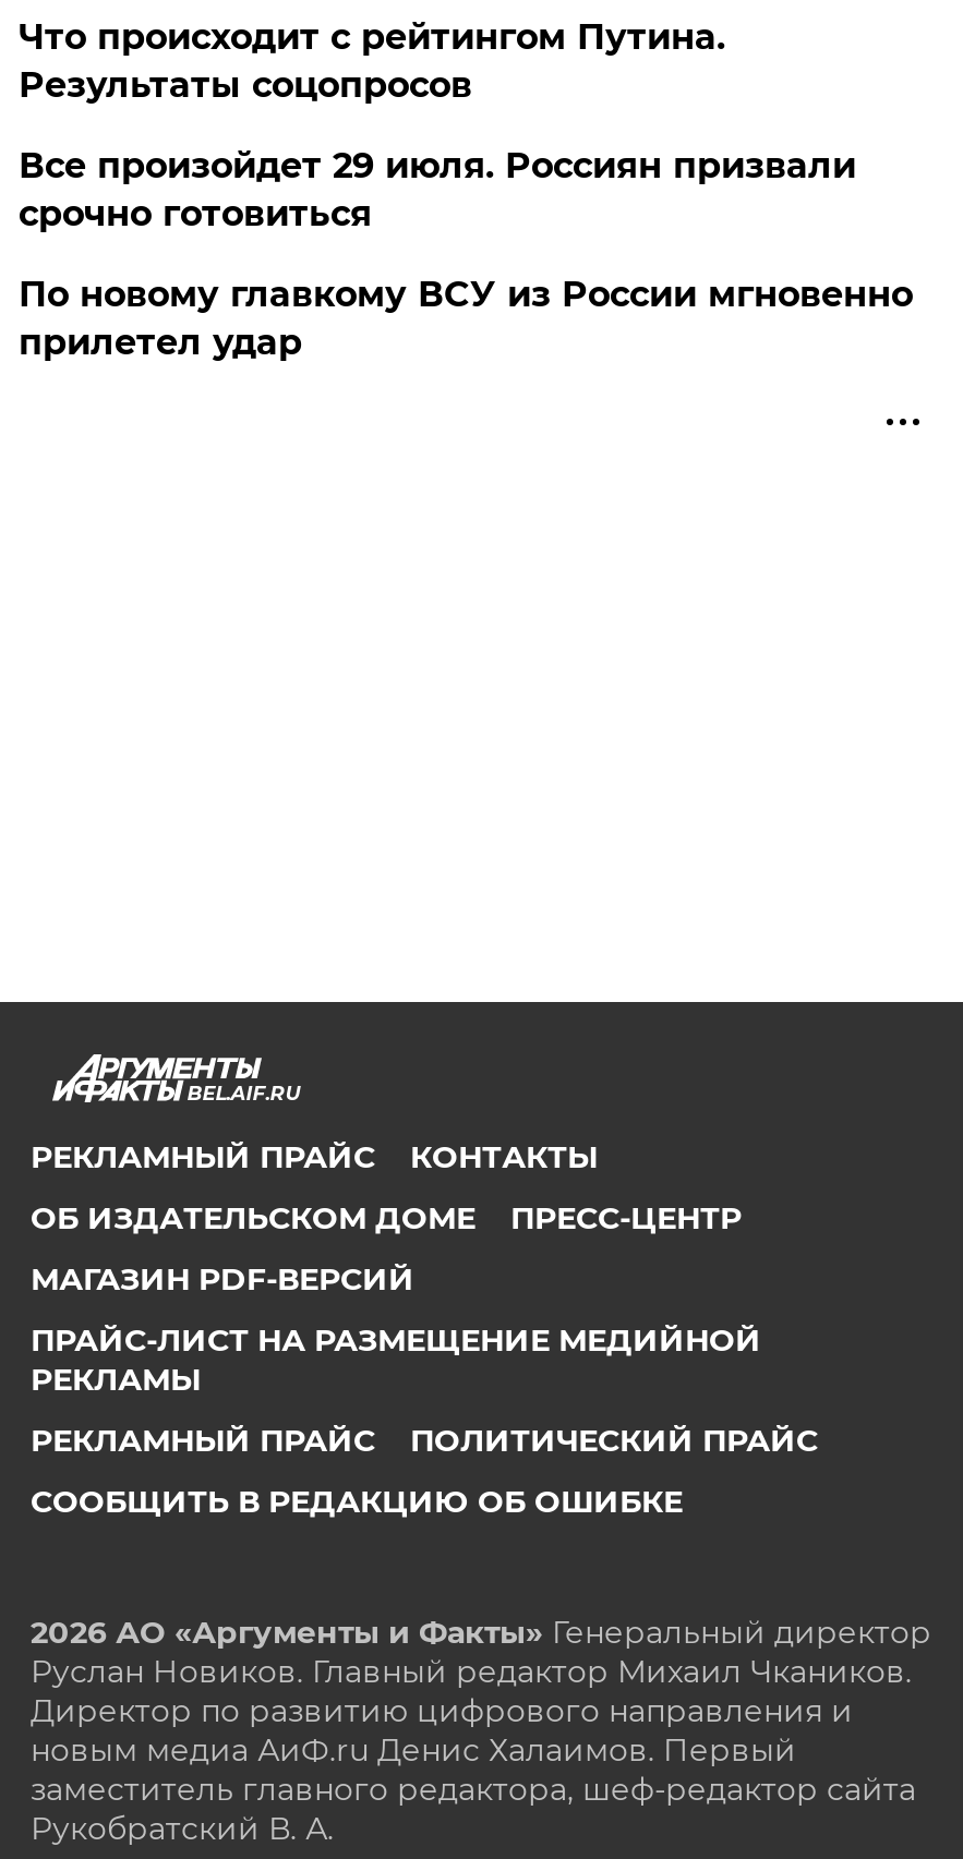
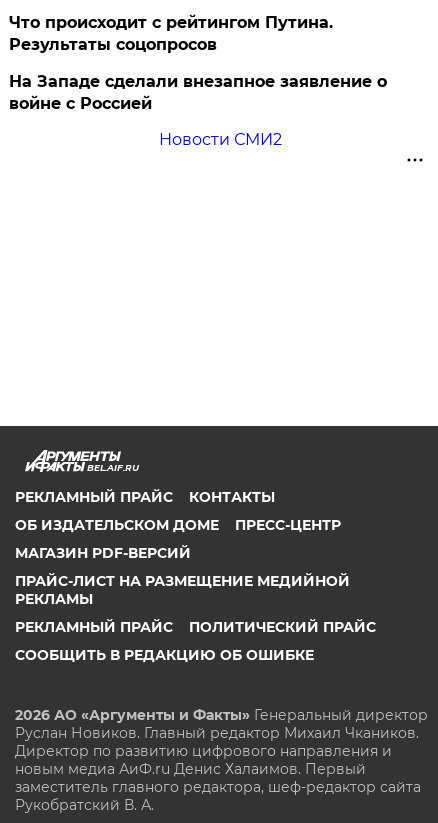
[18,145,856,234] Все произойдет 29 июля. Россиян призвали | срочно готовиться -> [9,72,387,113] На Западе сделали внезапное заявление о | войне с Россией
[18,274,913,363] По новому главкому ВСУ из России мгновенно | прилетел удар -> [159,130,282,149] Новости СМИ2

